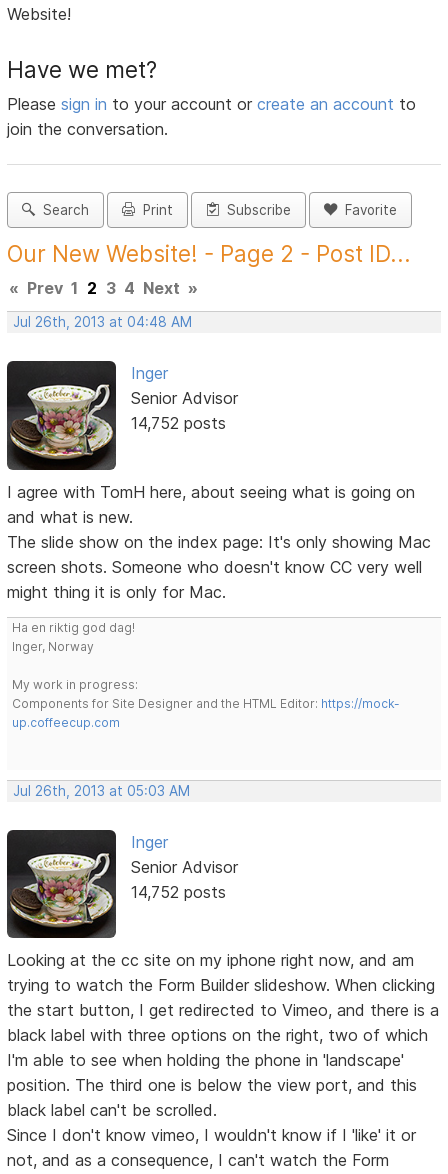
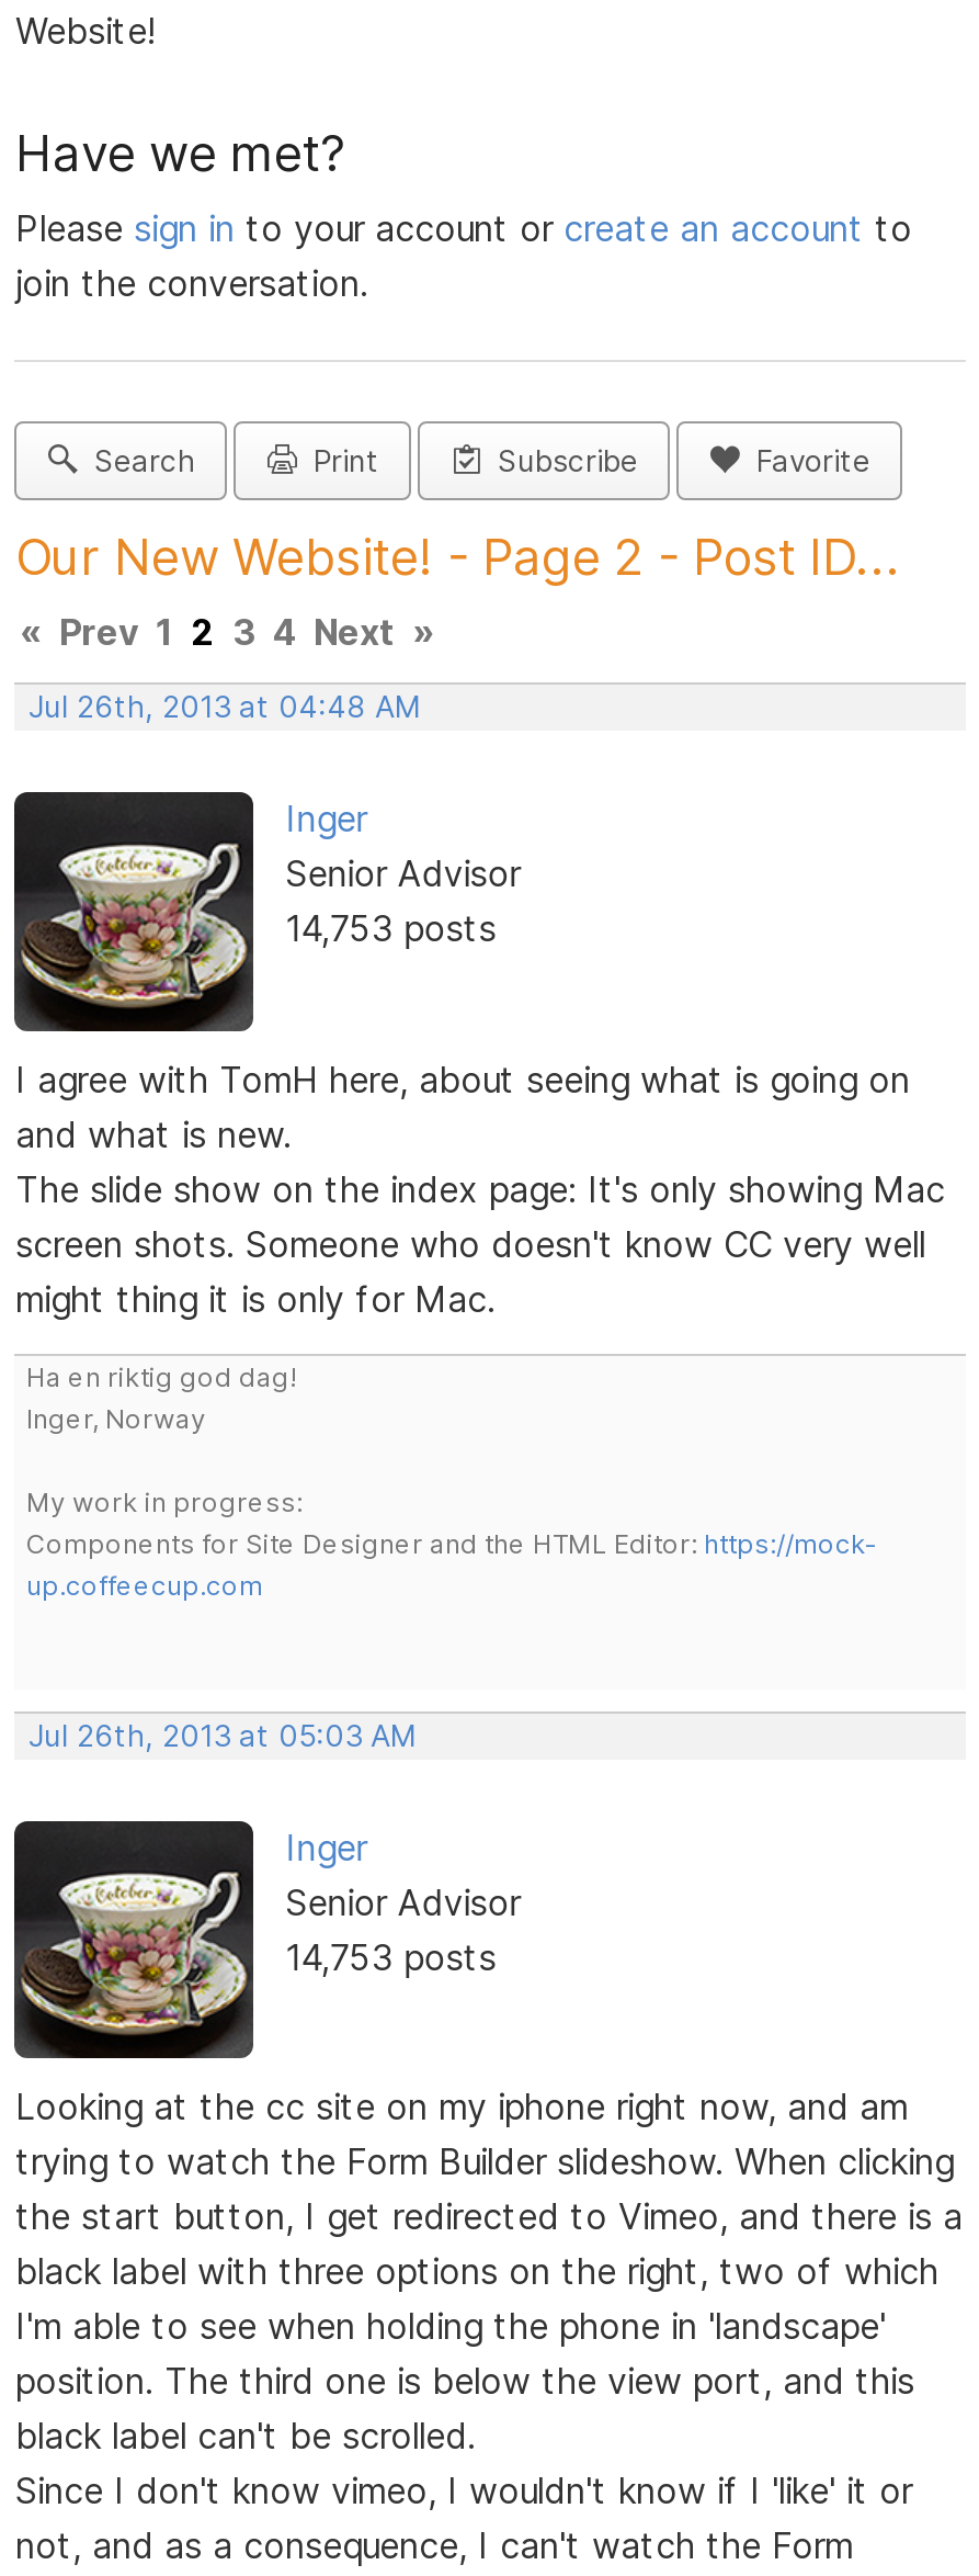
[131,413,226,433] 14,752 posts -> [285,907,496,951] 14,753 posts
[131,882,226,902] 14,752 posts -> [285,1935,496,1979] 14,753 posts

